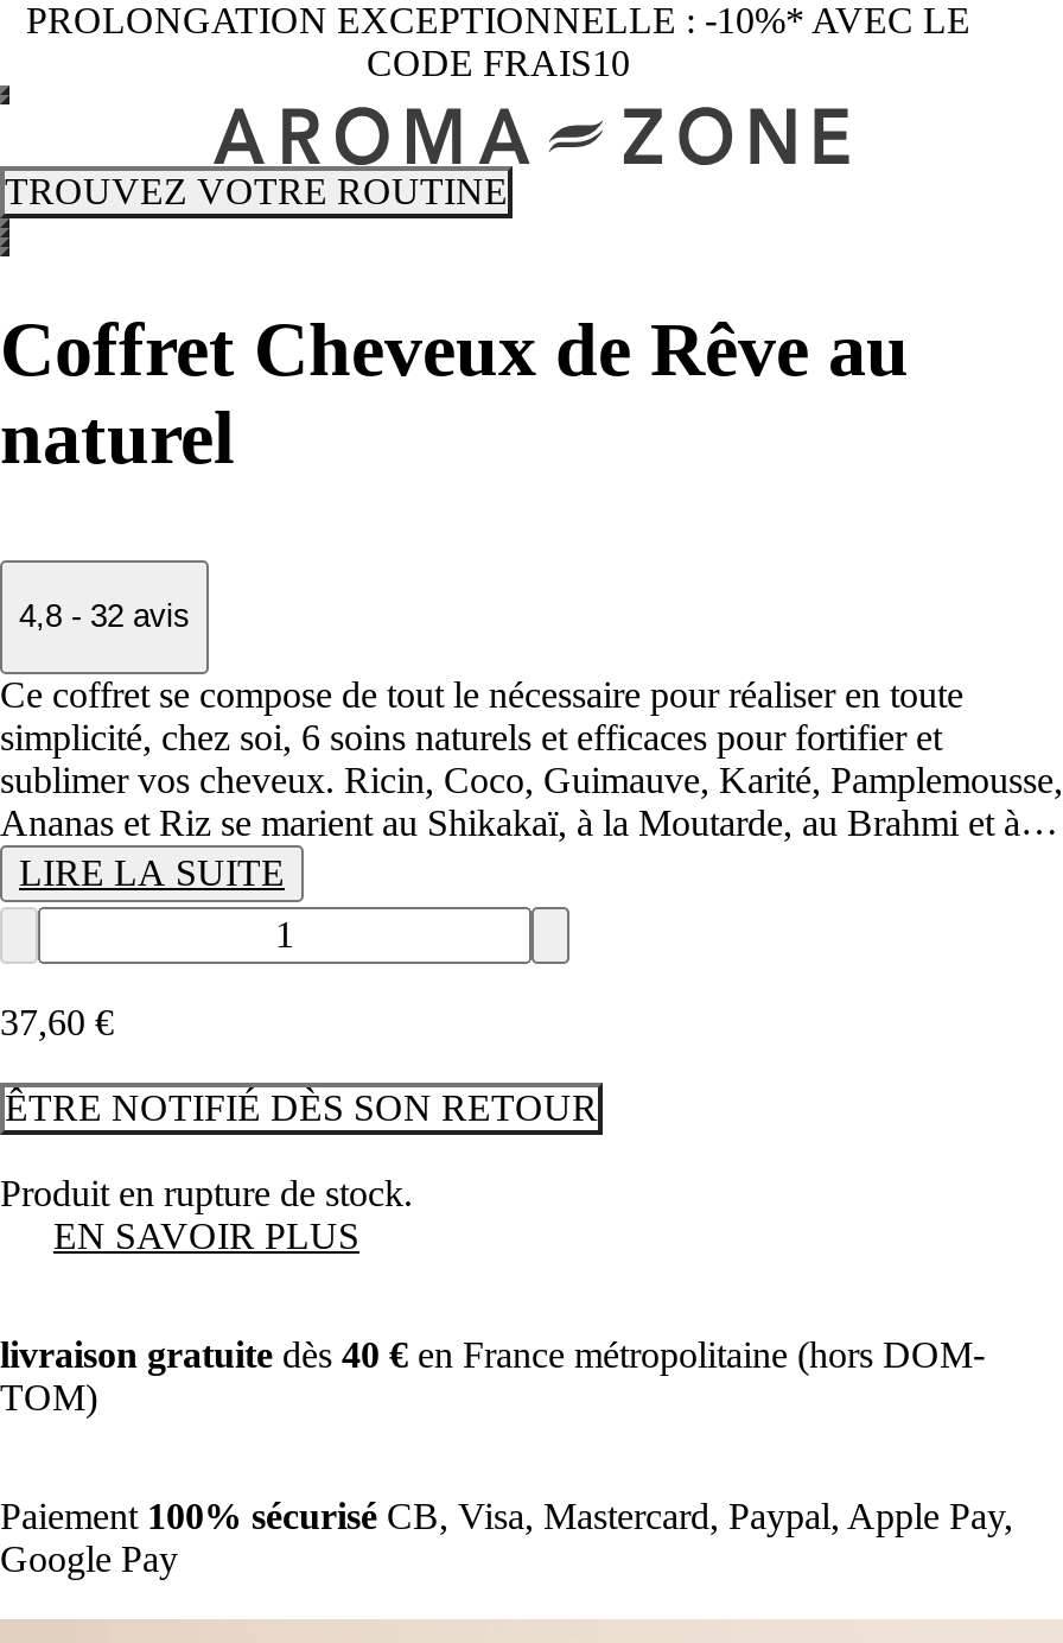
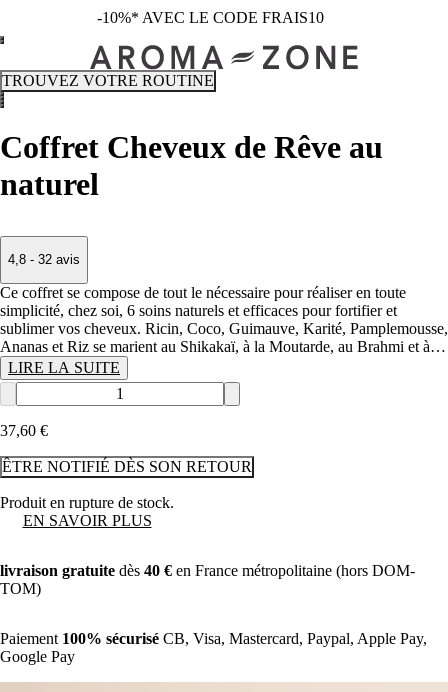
[26,0,970,83] PROLONGATION EXCEPTIONNELLE : -10%* AVEC LE | CODE FRAIS10 -> [96,9,323,26] -10%* AVEC LE CODE FRAIS10

